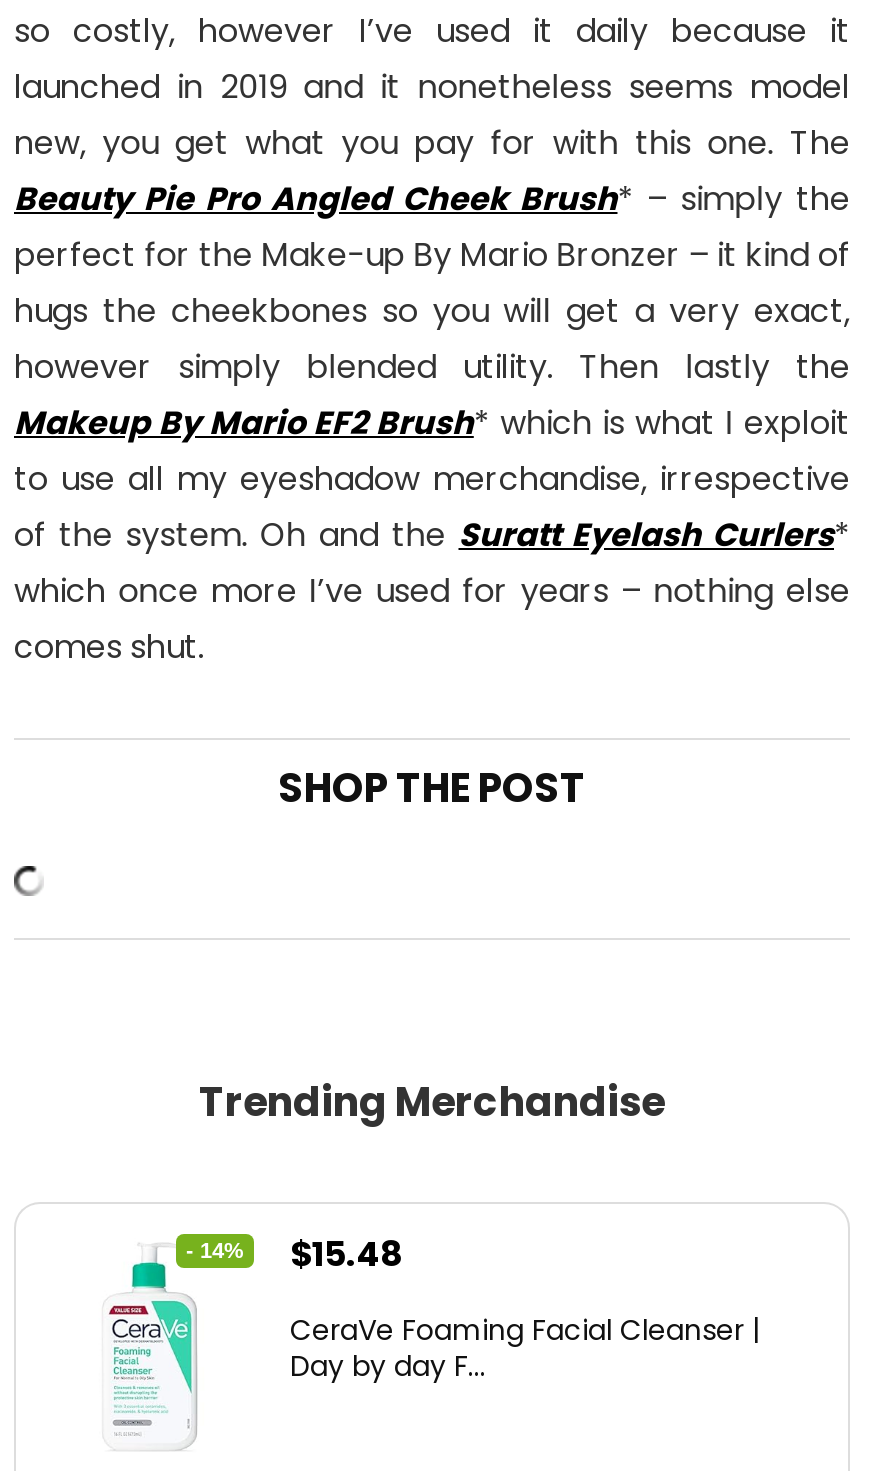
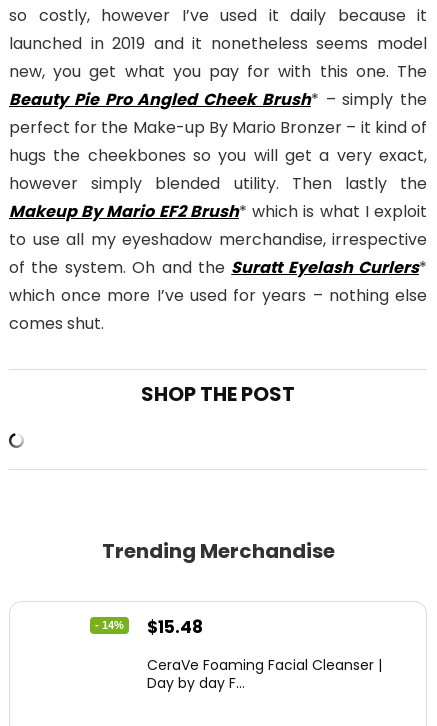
[108,1244,198,1450] [image] -> none

